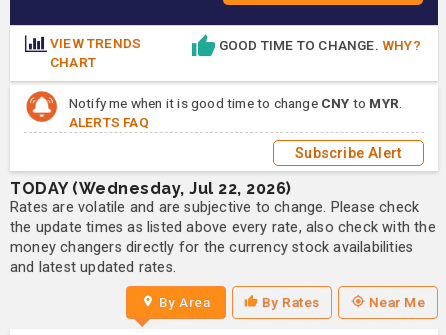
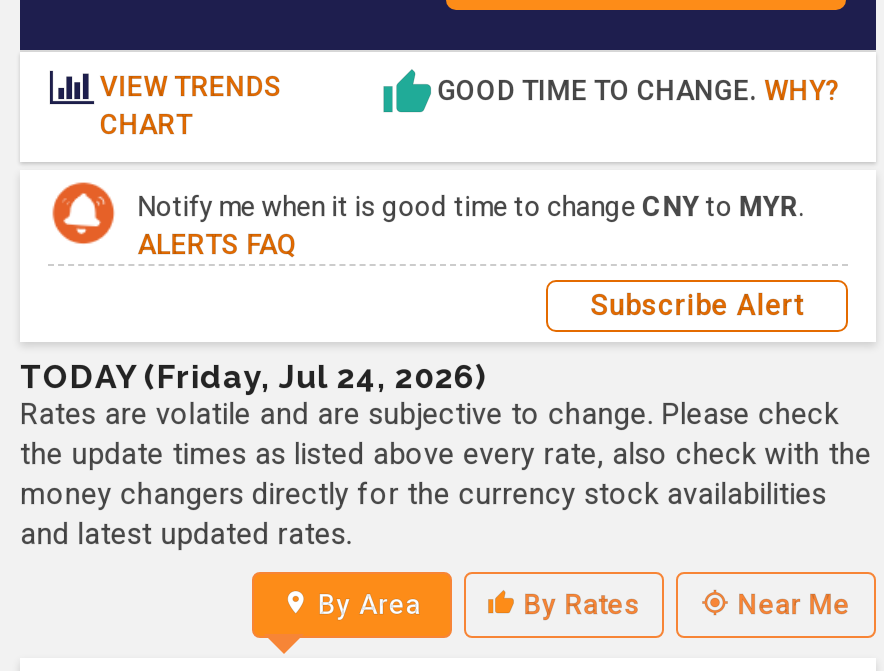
[10,179,291,198] TODAY (Wednesday, Jul 22, 2026) -> [20,357,486,395] TODAY (Friday, Jul 24, 2026)

